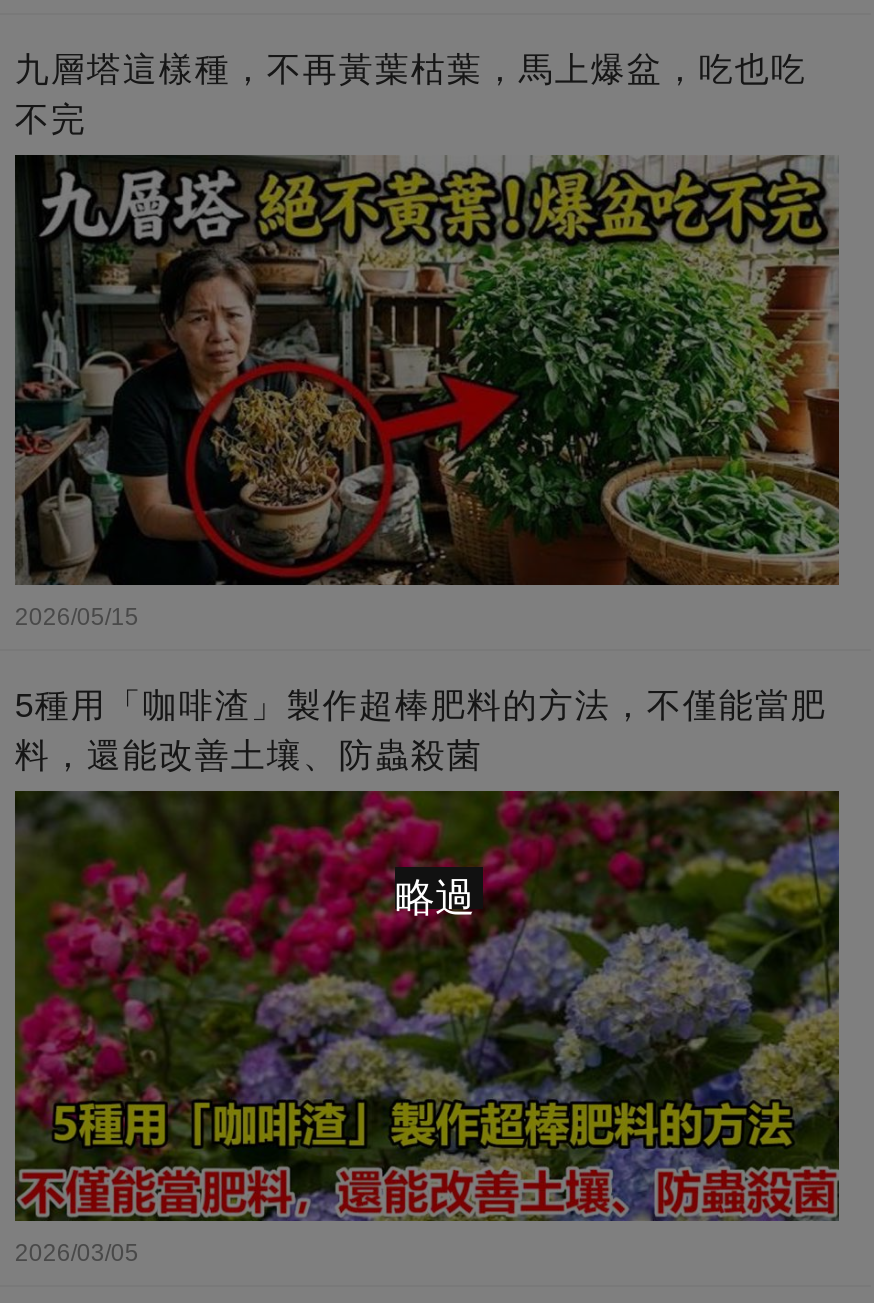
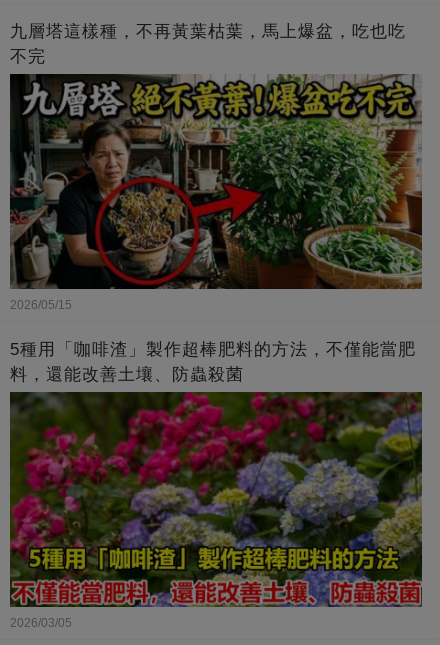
[395,875,475,919] 略過 -> none

